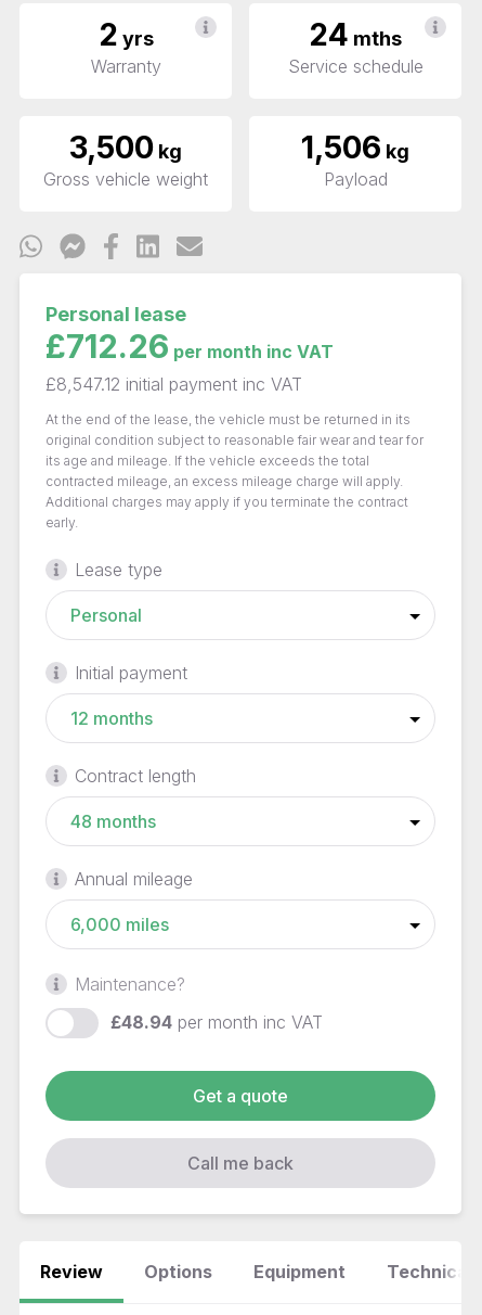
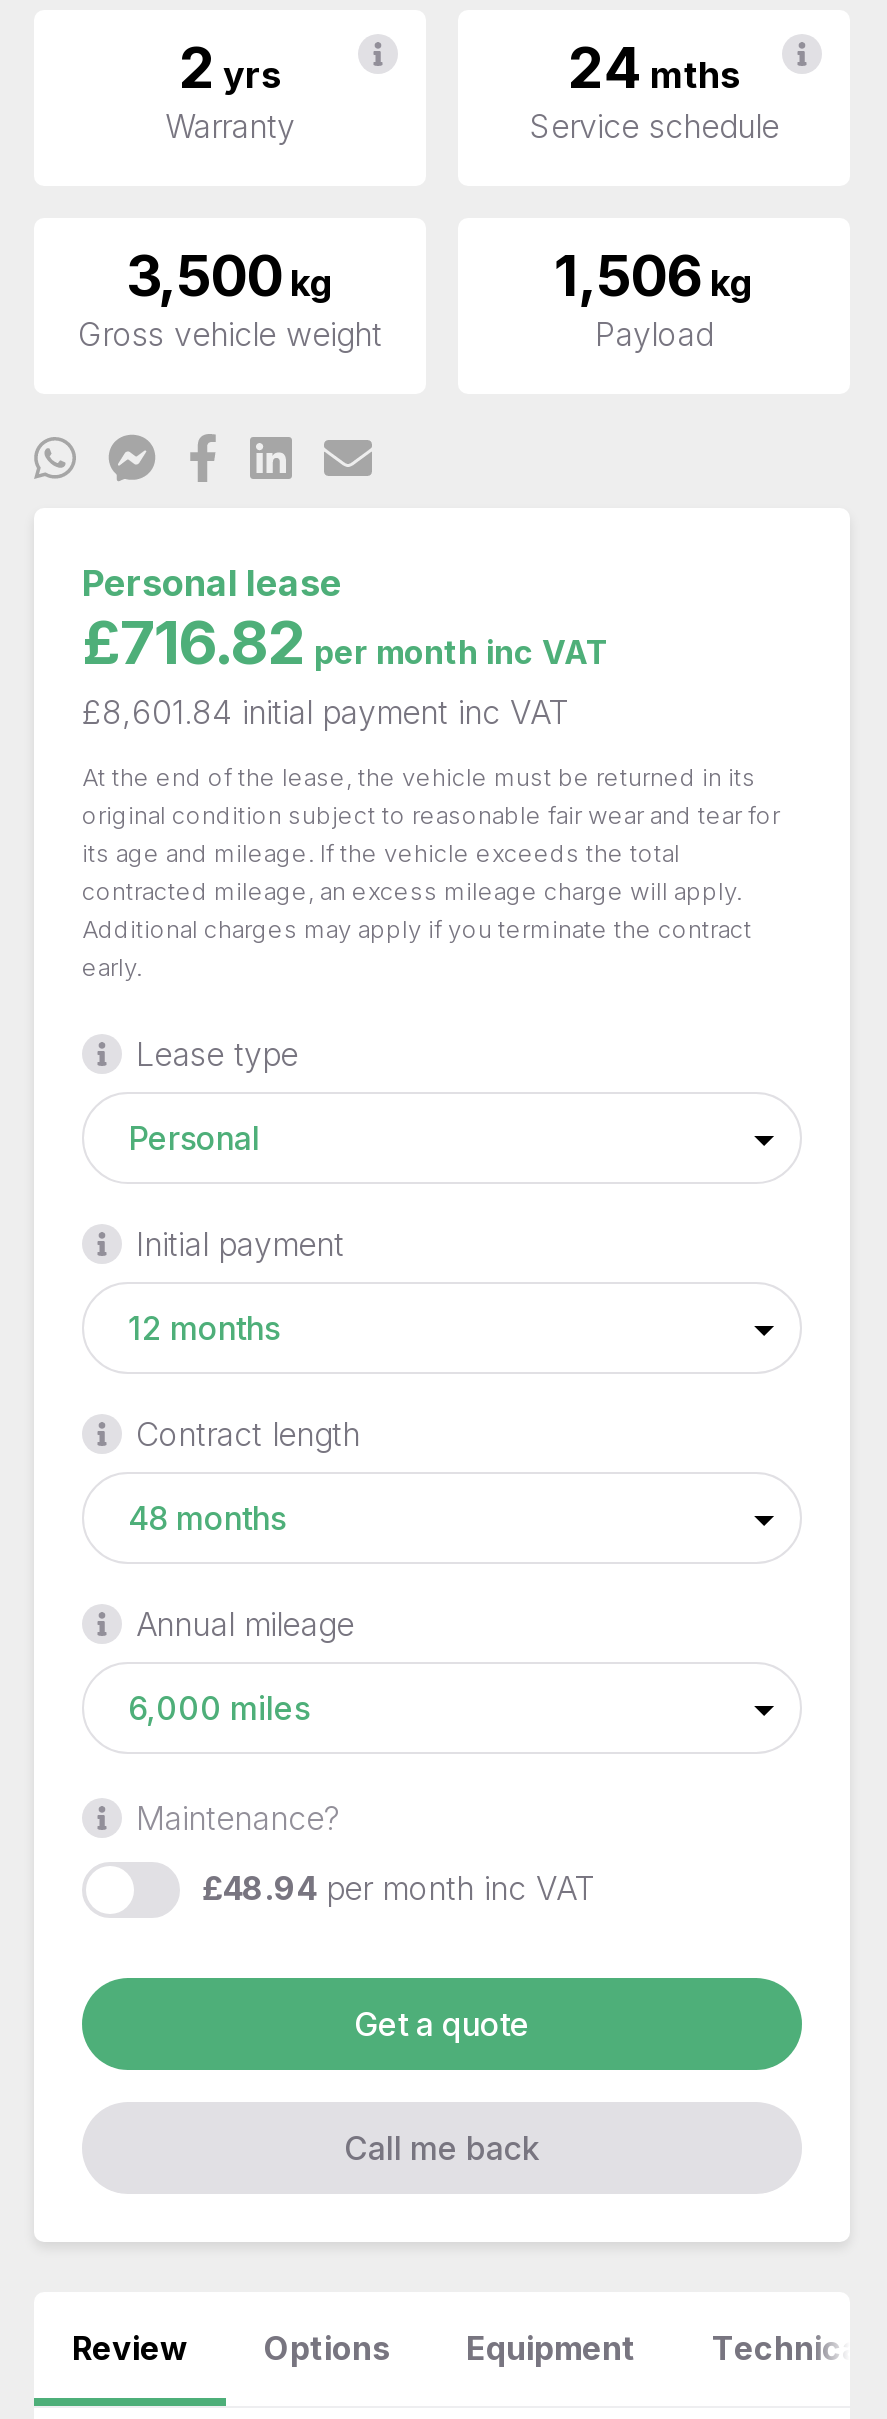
[45,327,334,366] £712.26 per monthinc VAT -> [82,606,610,678] £716.82 per monthinc VAT
[45,373,302,395] £8,547.12 initial payment inc VAT -> [82,692,568,732] £8,601.84 initial payment inc VAT

